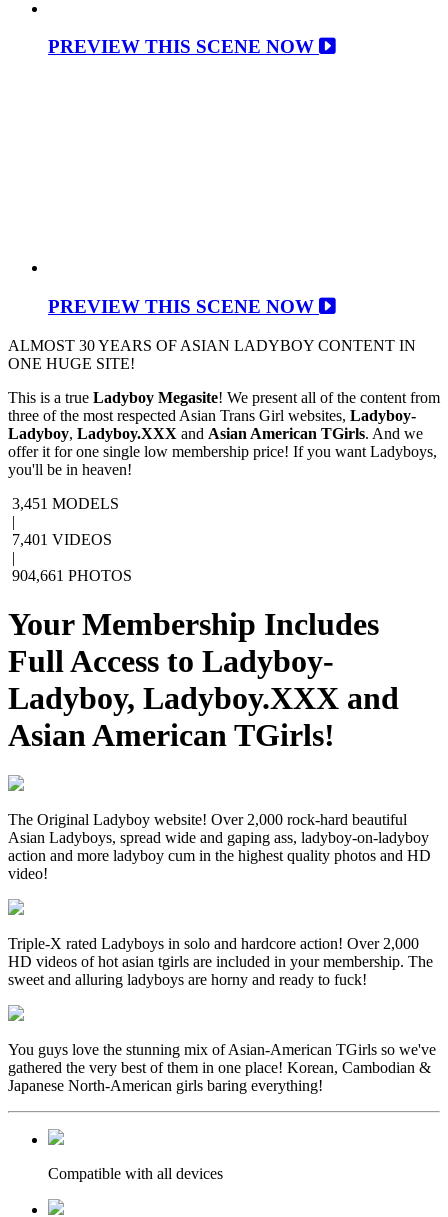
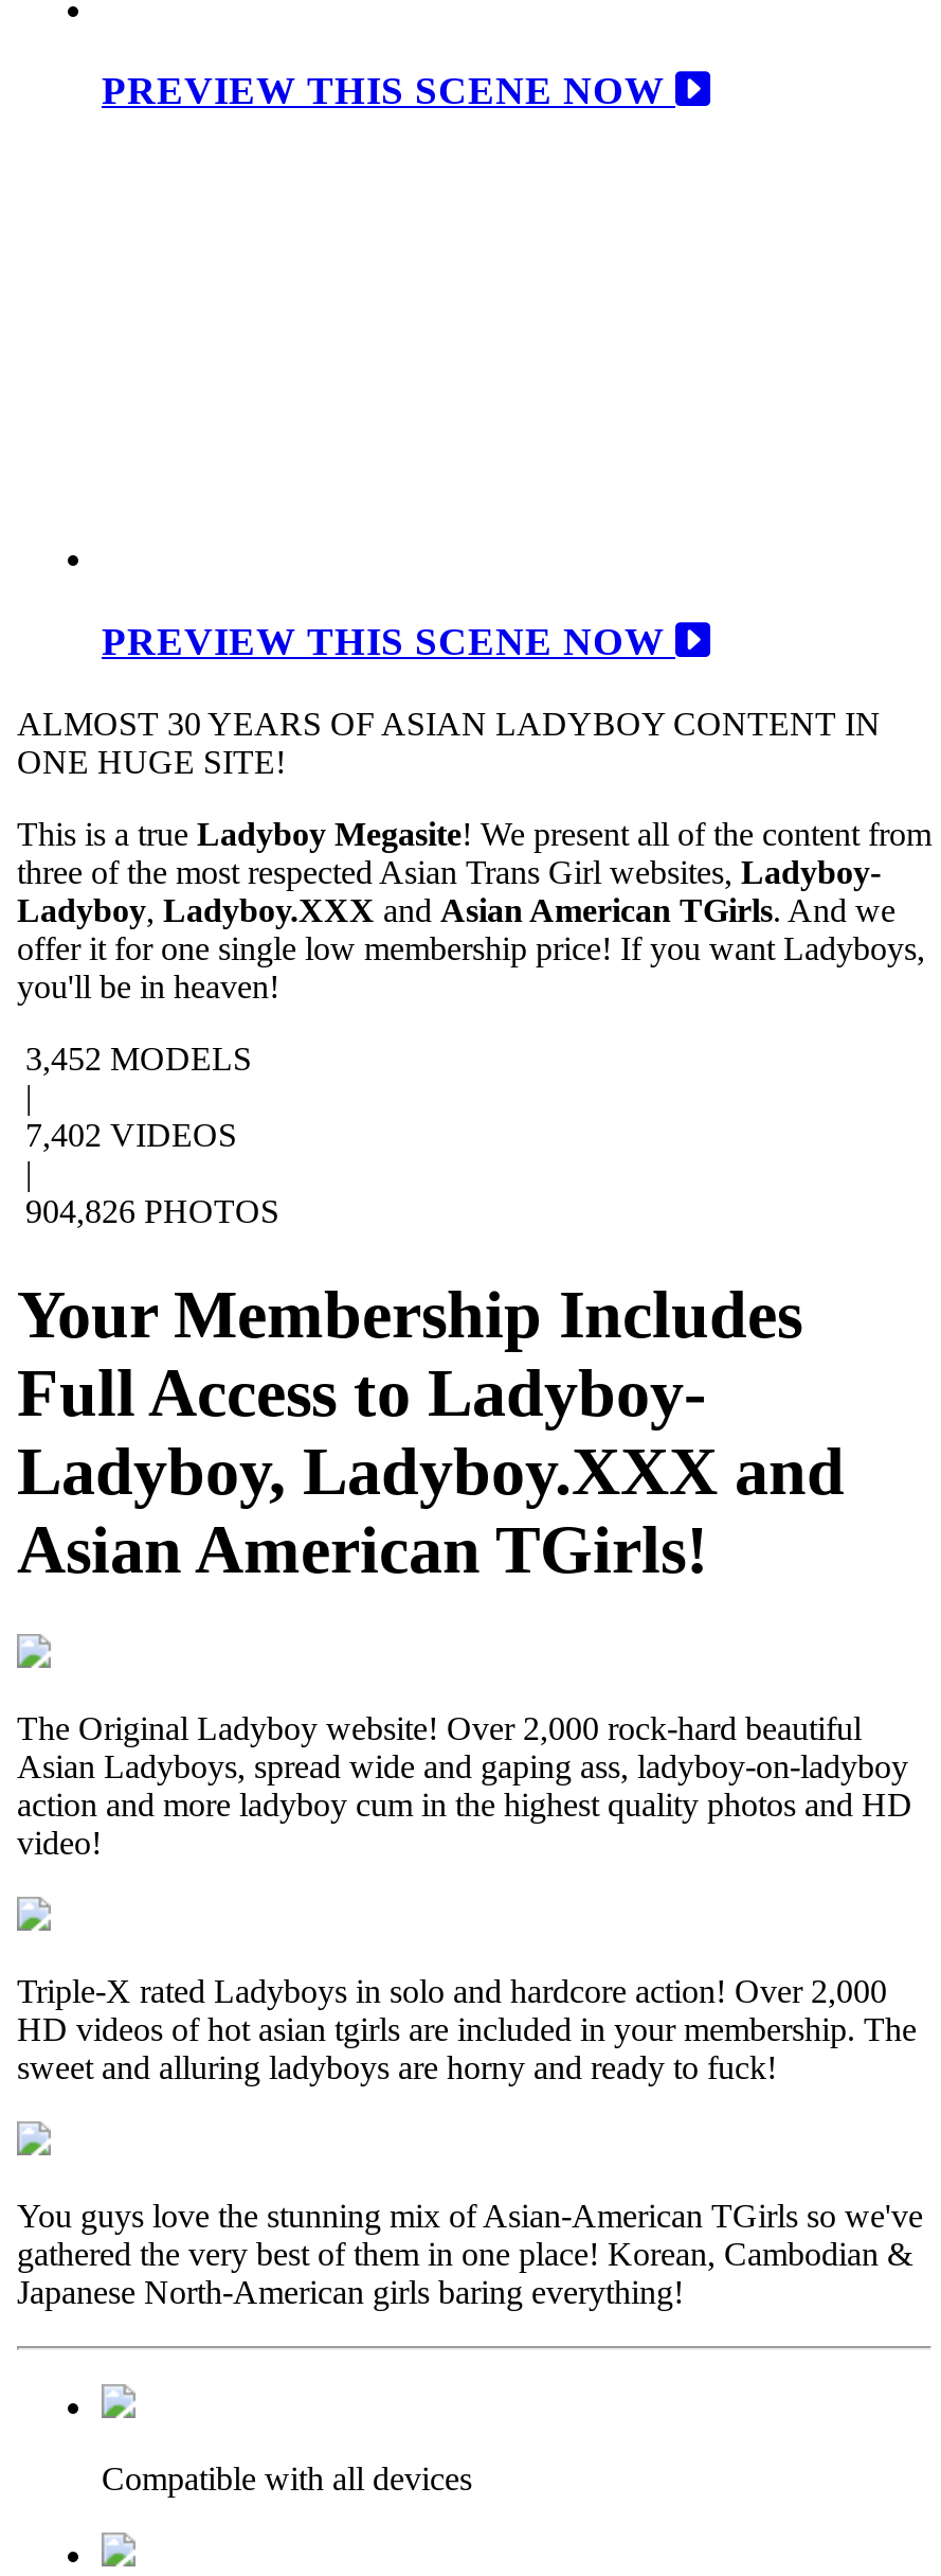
[12,494,123,511] 3,451 MODELS -> [25,1040,260,1076] 3,452 MODELS
[12,530,116,547] 7,401 VIDEOS -> [25,1116,246,1152] 7,402 VIDEOS
[12,566,136,583] 904,661 PHOTOS -> [25,1192,288,1228] 904,826 PHOTOS

